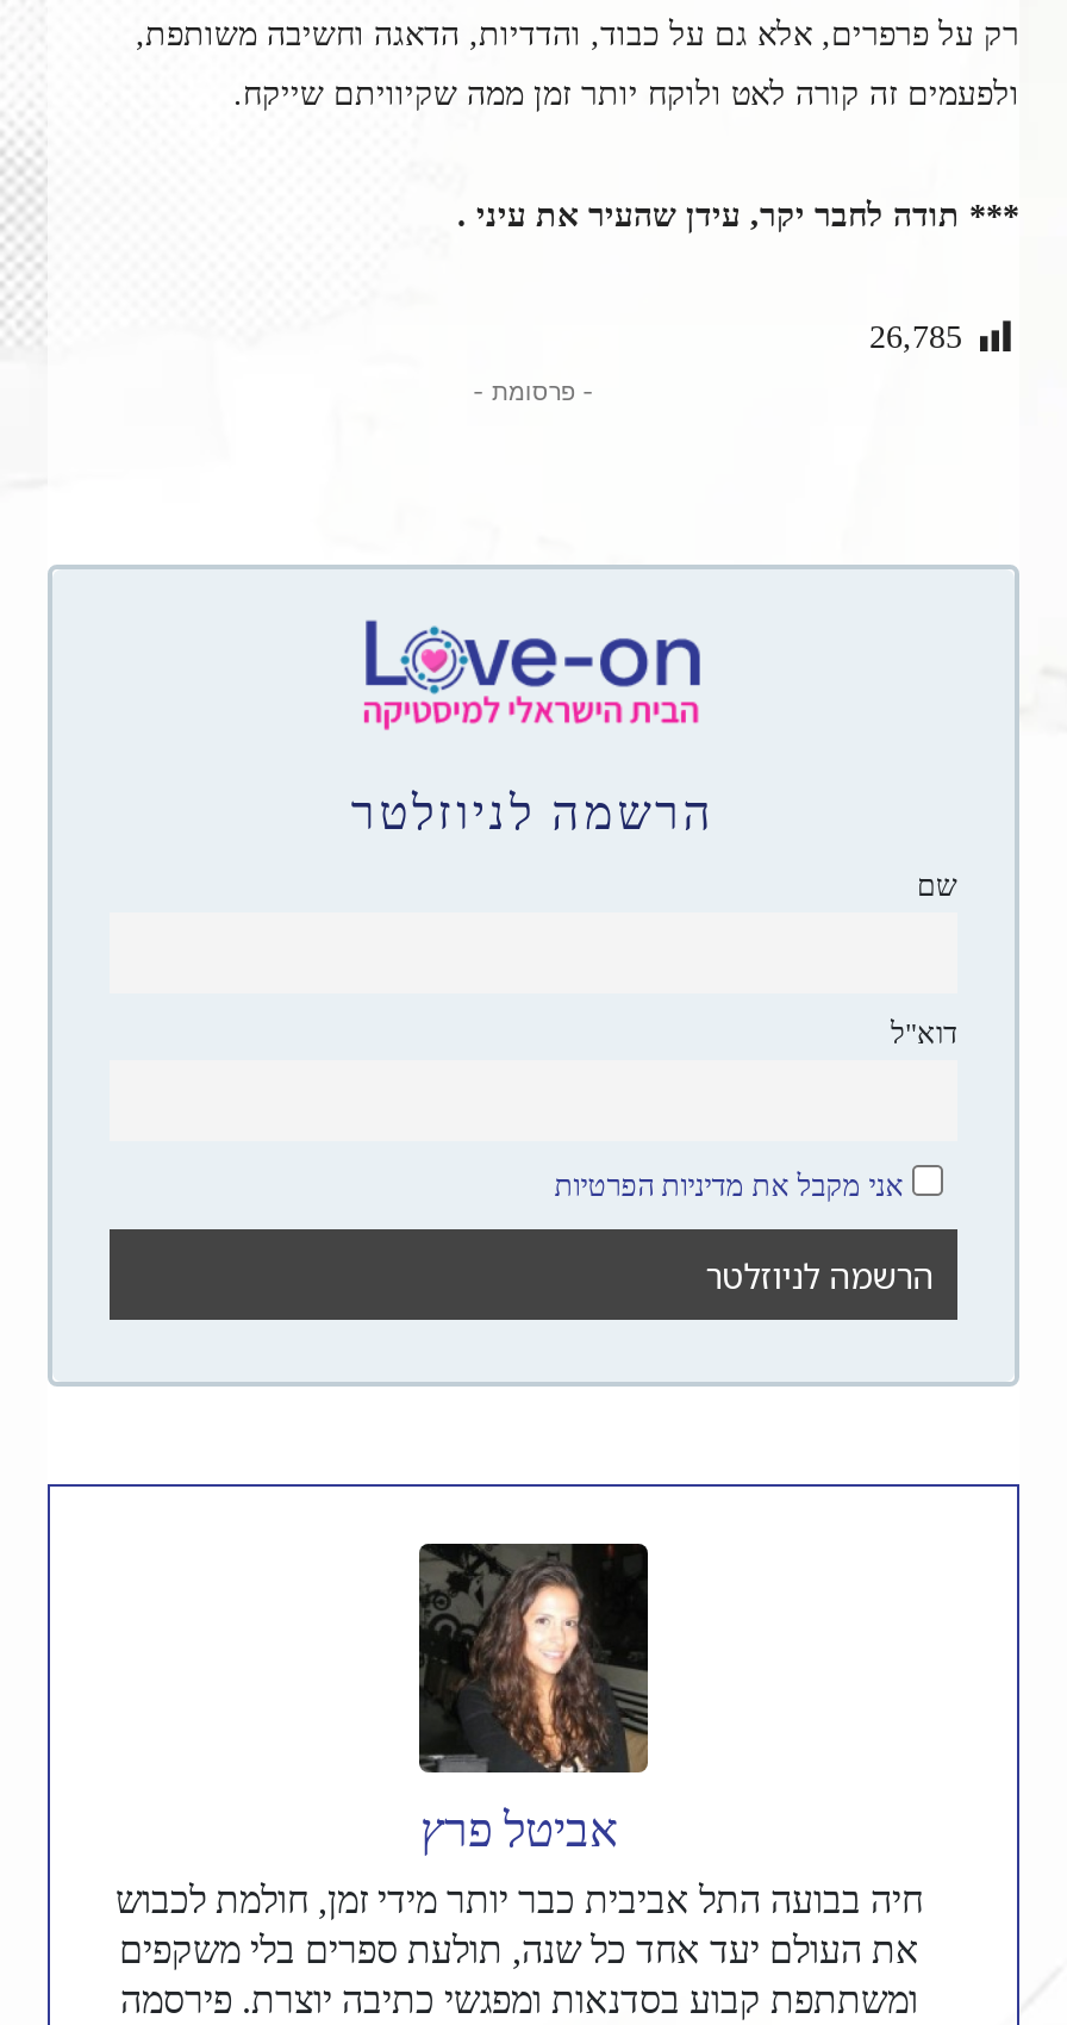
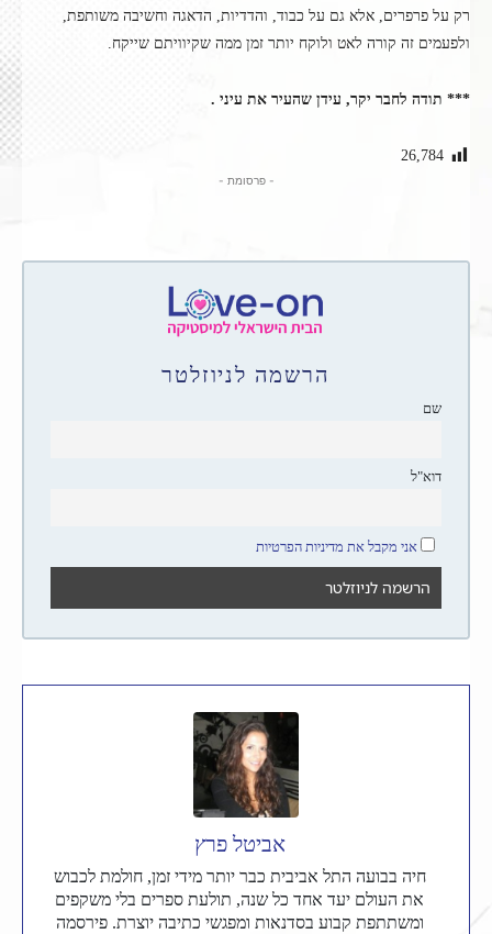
[869,319,962,355] 26,785 -> [401,147,444,164] 26,784

